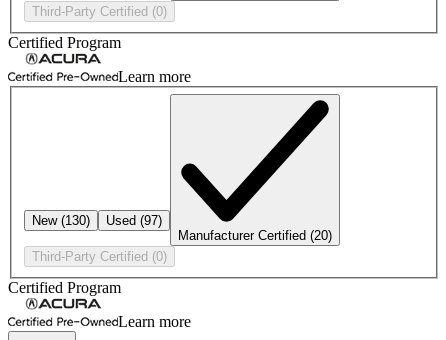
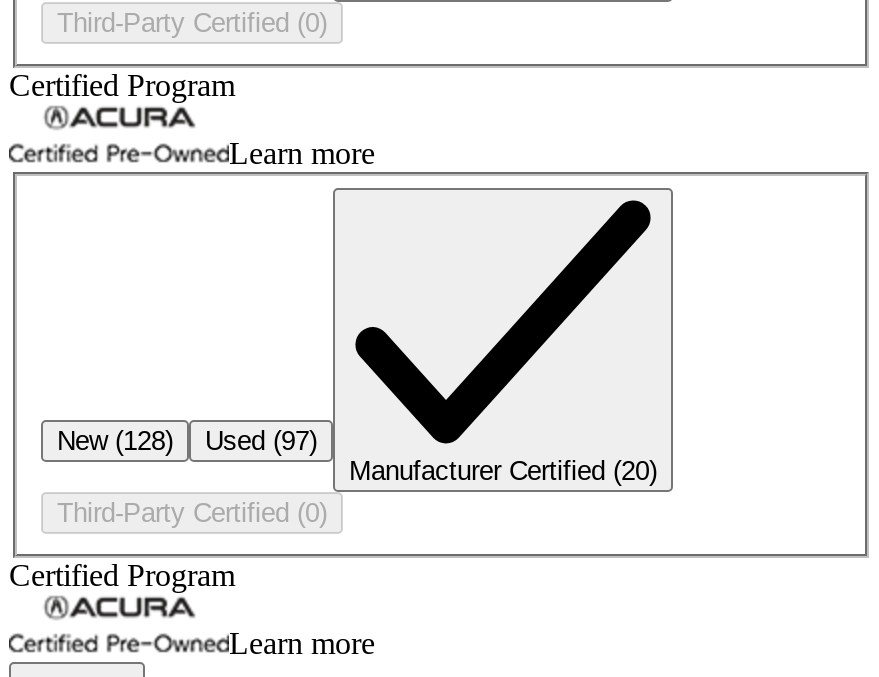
[32,213,162,228] New (130) Used (97) -> [57,426,317,456] New (128) Used (97)

